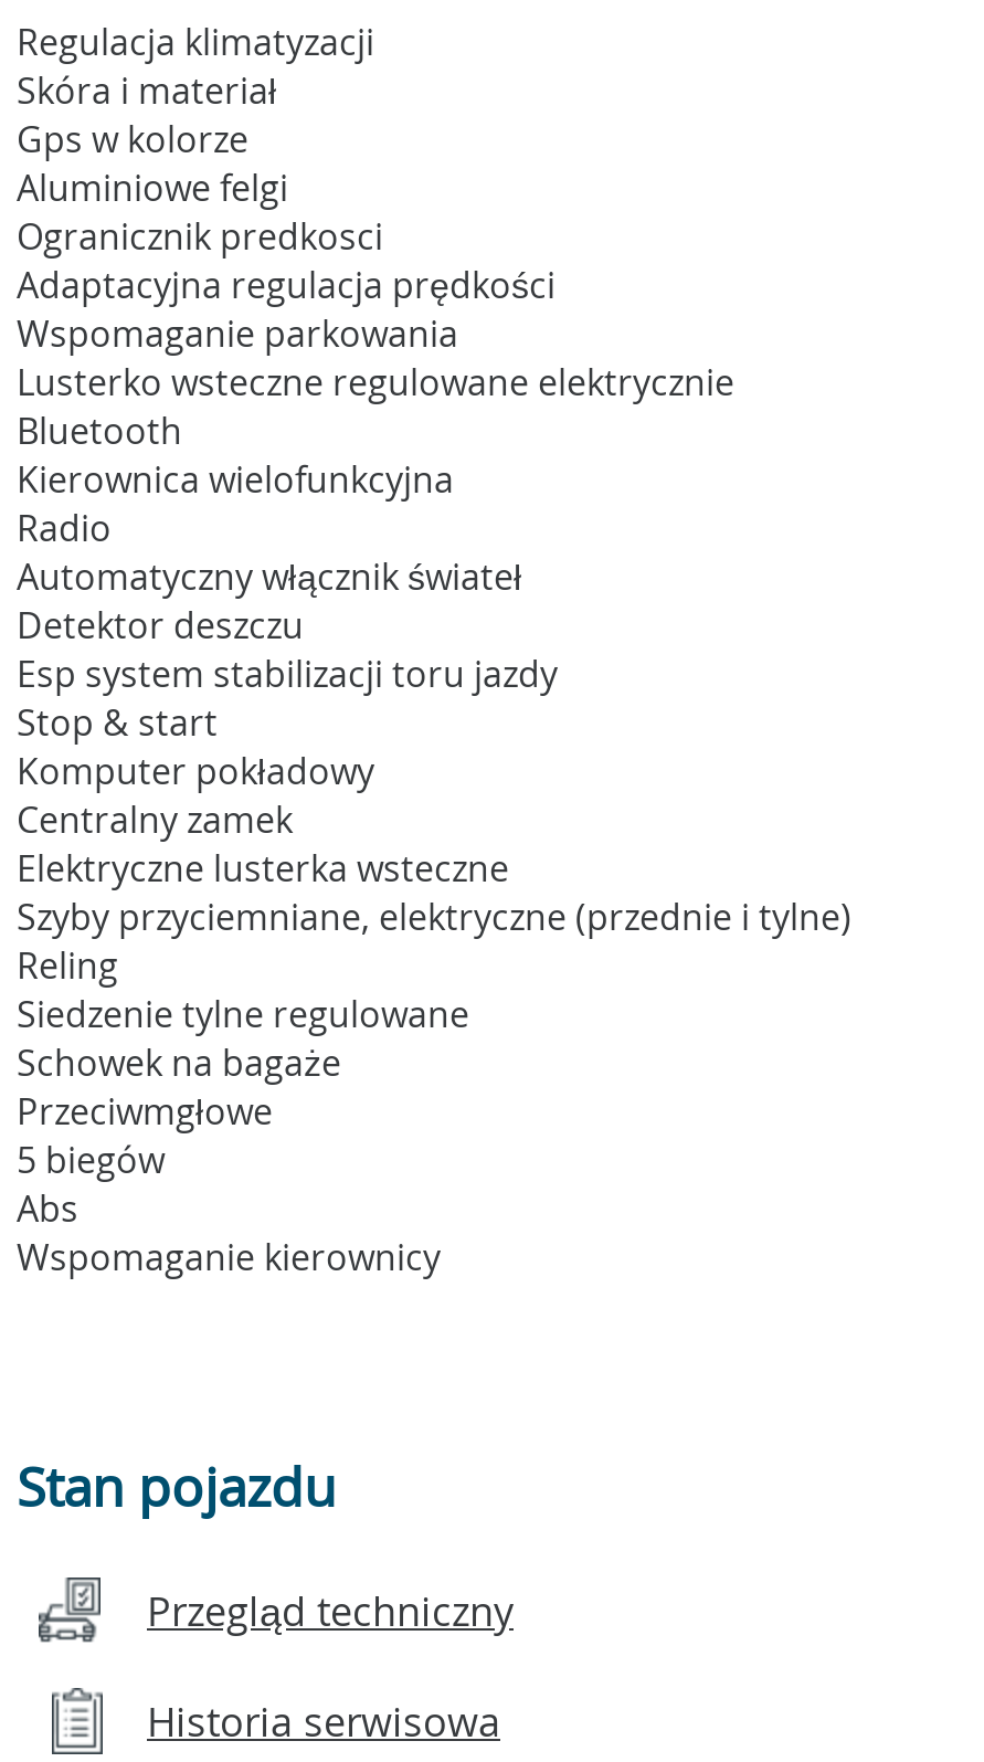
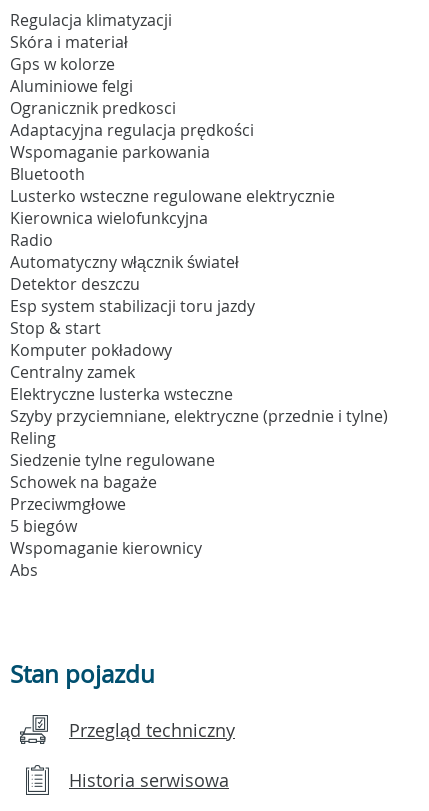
moved [17,358,734,407] -> [10,185,335,207]: Lusterko wsteczne regulowane elektrycznie
moved [17,407,182,455] -> [10,163,85,185]: Bluetooth
moved [17,1184,78,1233] -> [10,559,38,581]: Abs
moved [17,1233,441,1282] -> [10,537,202,559]: Wspomaganie kierownicy

